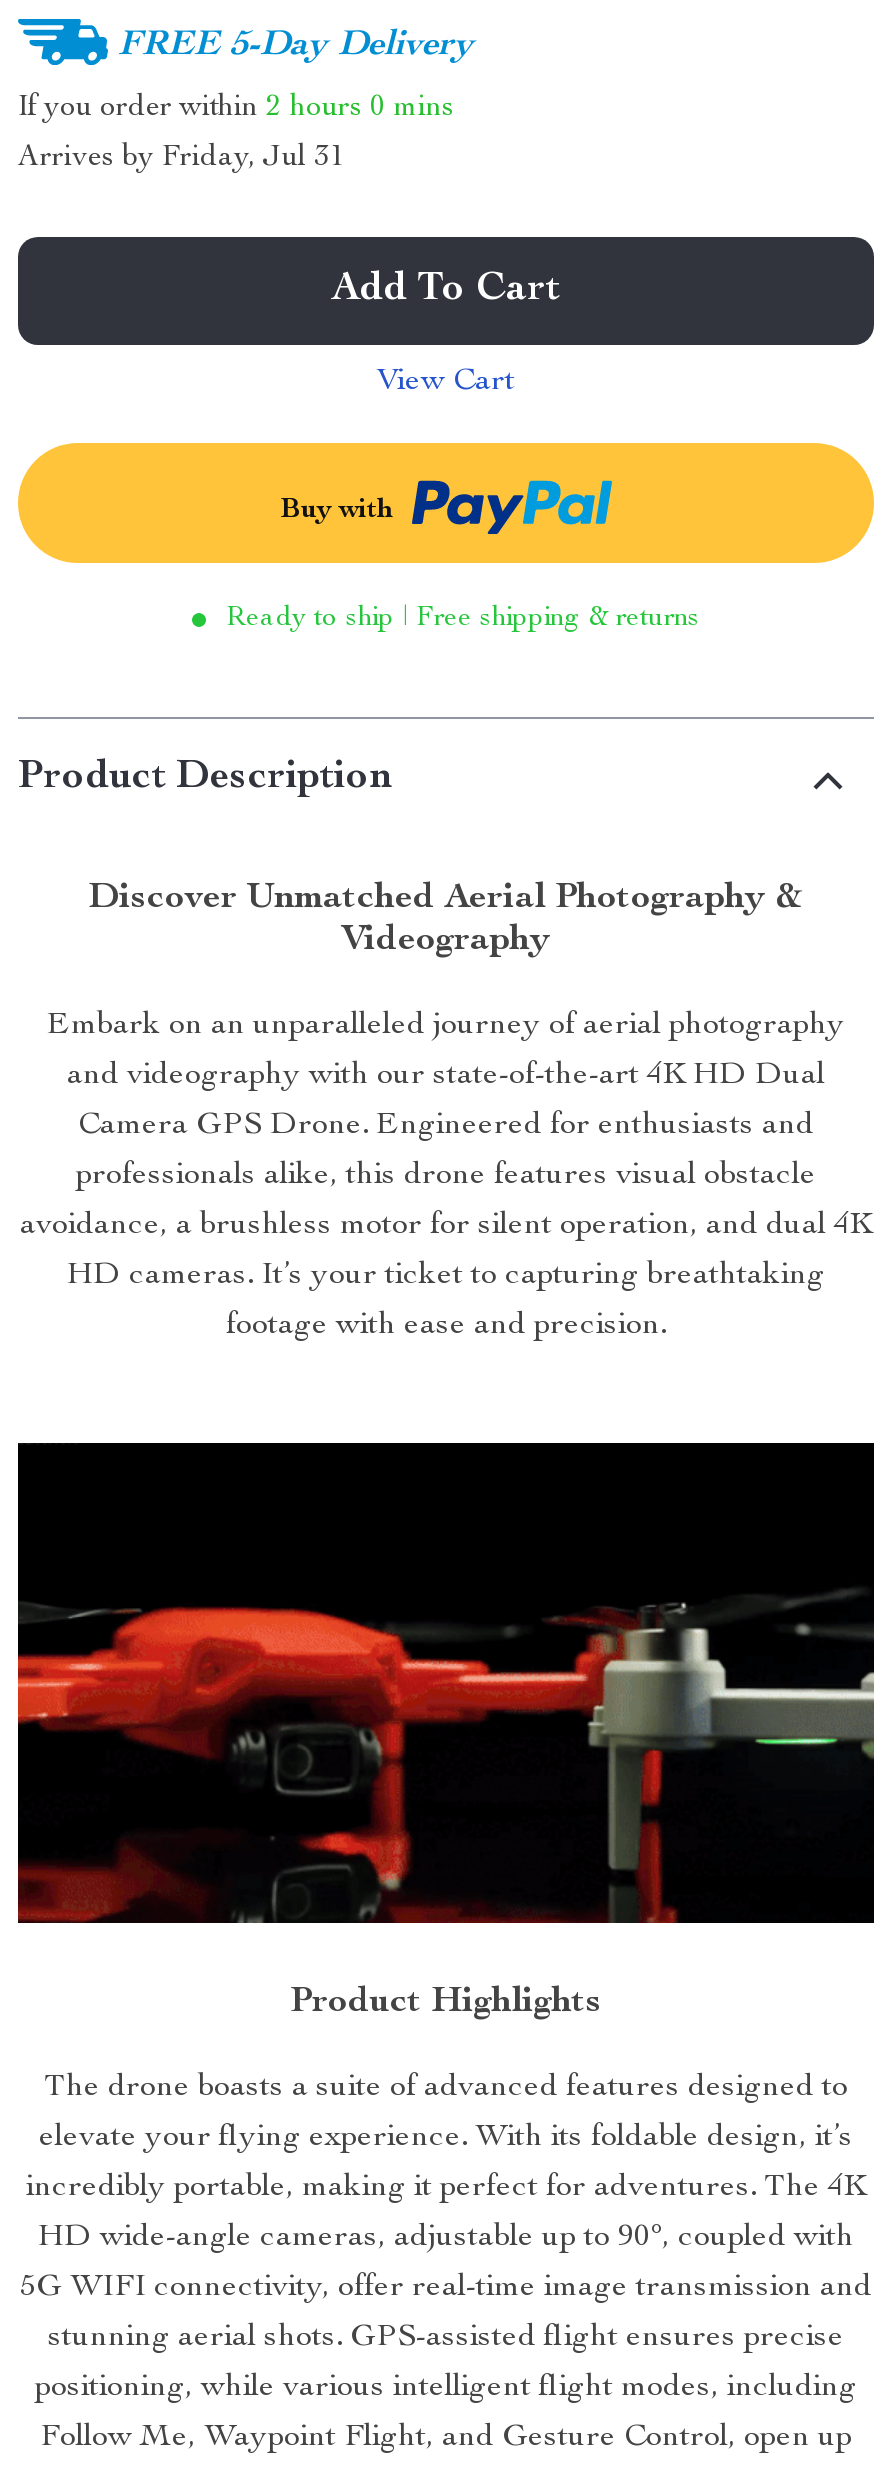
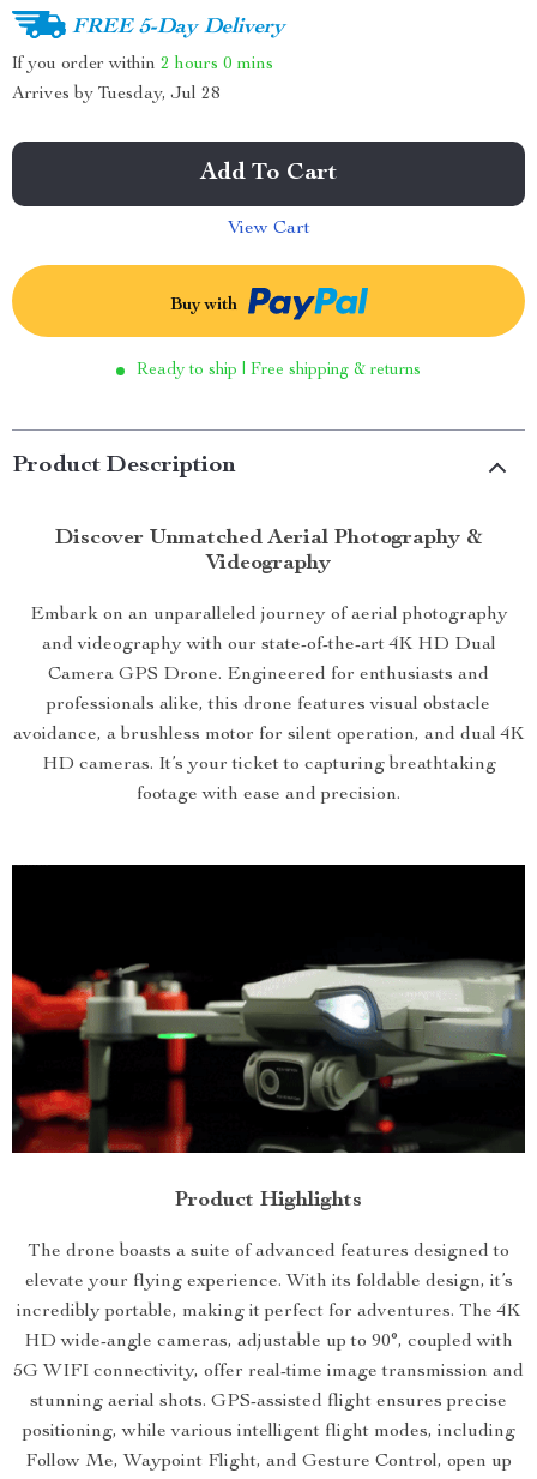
[18,143,346,173] Arrives by Friday, Jul 31 -> [12,85,221,103] Arrives by Tuesday, Jul 28
[16,1591,876,1925] [image] -> [11,955,526,1154] [image]

